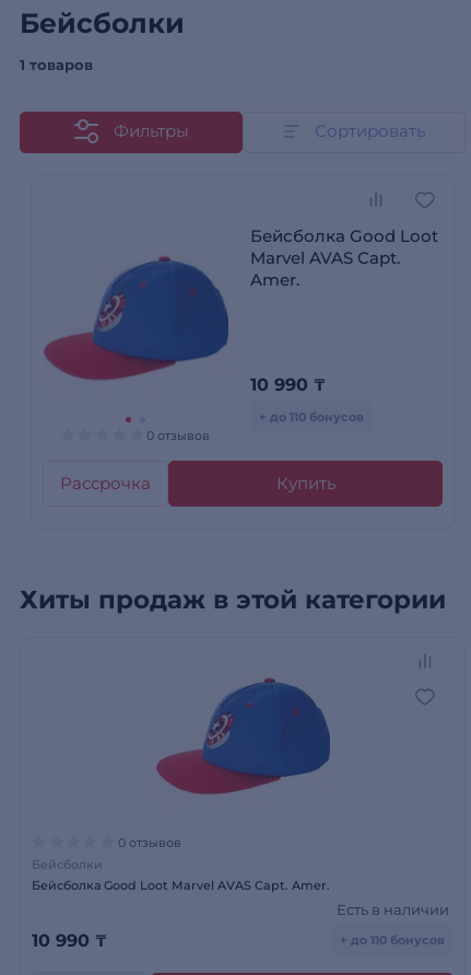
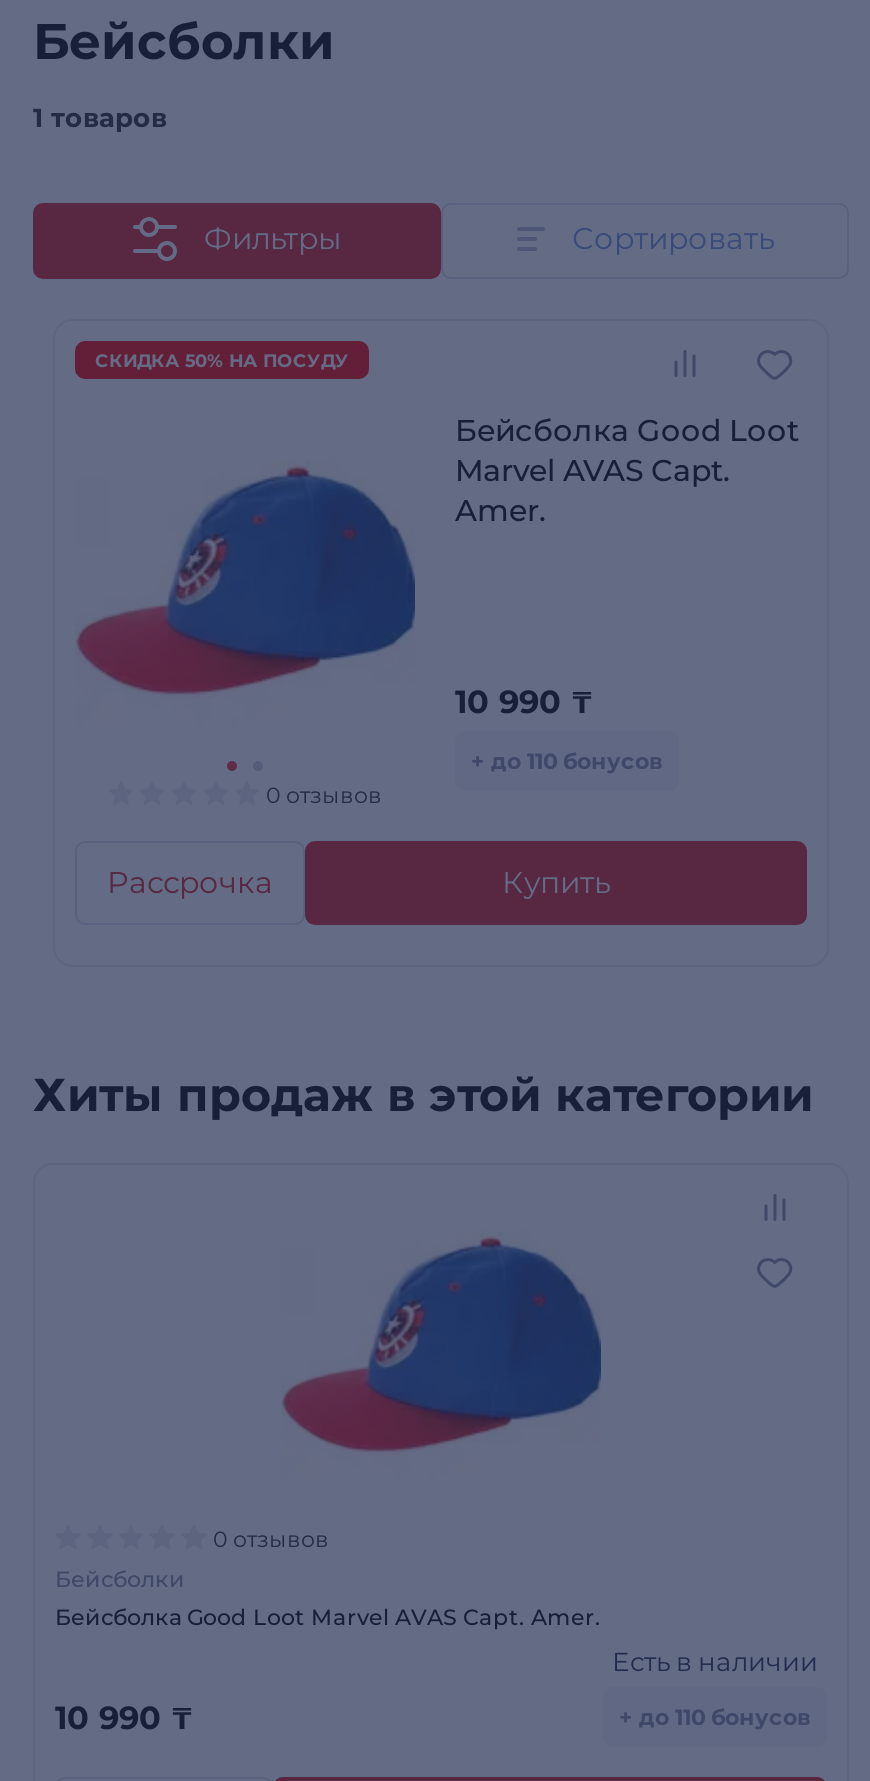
none -> [95,349,349,371] СКИДКА 50% НА ПОСУДУ

